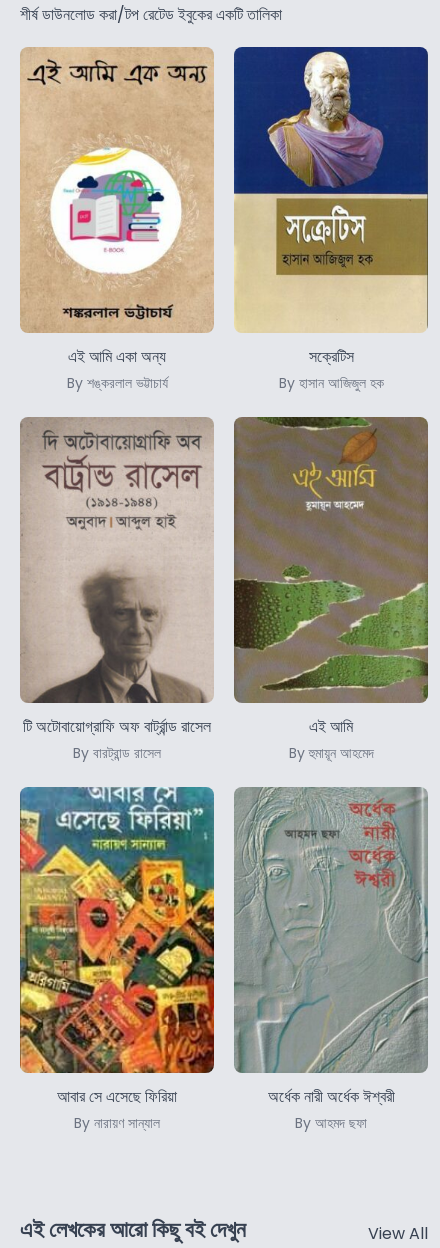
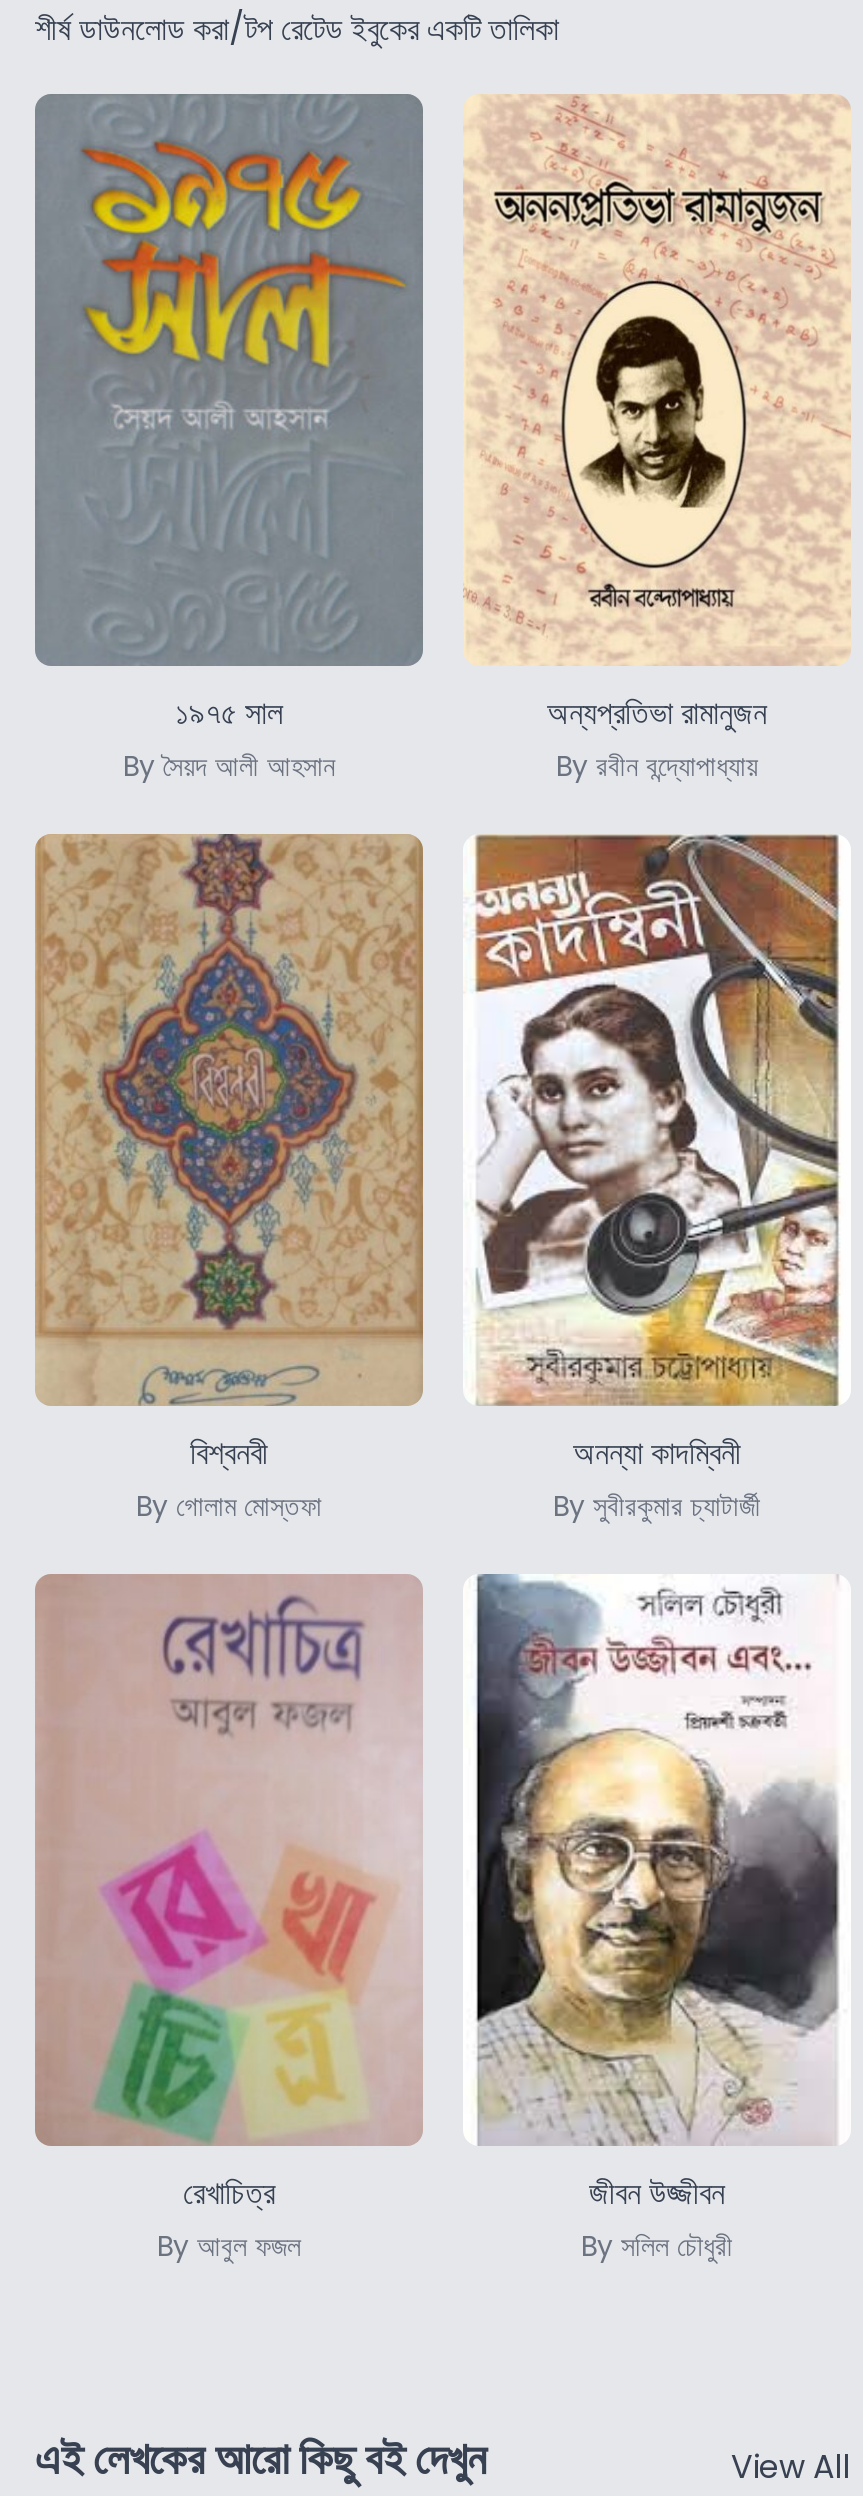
[20,47,214,393] [image] | এই আমি একা অন্য | By শঙ্করলাল ভট্টাচার্য -> [33,92,425,786] [image] | ১৯৭৫ সাল | By সৈয়দ আলী আহসান
[233,46,429,393] [image] | সক্রেটিস | By হাসান আজিজুল হক -> [463,94,851,786] [image] | অন্যপ্রতিভা রামানুজন | By রবীন বন্দ্যোপাধ্যায়
[20,417,213,763] [image] | টি অটোবায়োগ্রাফি অফ বার্ট্রান্ড রাসেল | By বারট্রান্ড রাসেল -> [35,834,423,1526] [image] | বিশ্বনবী | By গোলাম মোস্তফা
[233,416,429,763] [image] | এই আমি | By হুমায়ূন আহমেদ -> [463,834,851,1526] [image] | অনন্যা কাদম্বিনী | By সুবীরকুমার চ্যাটার্জী
[19,786,215,1133] [image] | আবার সে এসেছে ফিরিয়া | By নারায়ণ সান্যাল -> [35,1574,423,2266] [image] | রেখাচিত্র | By আবুল ফজল
[233,786,429,1133] [image] | অর্ধেক নারী অর্ধেক ঈশ্বরী | By আহমদ ছফা -> [463,1574,851,2266] [image] | জীবন উজ্জীবন | By সলিল চৌধুরী

